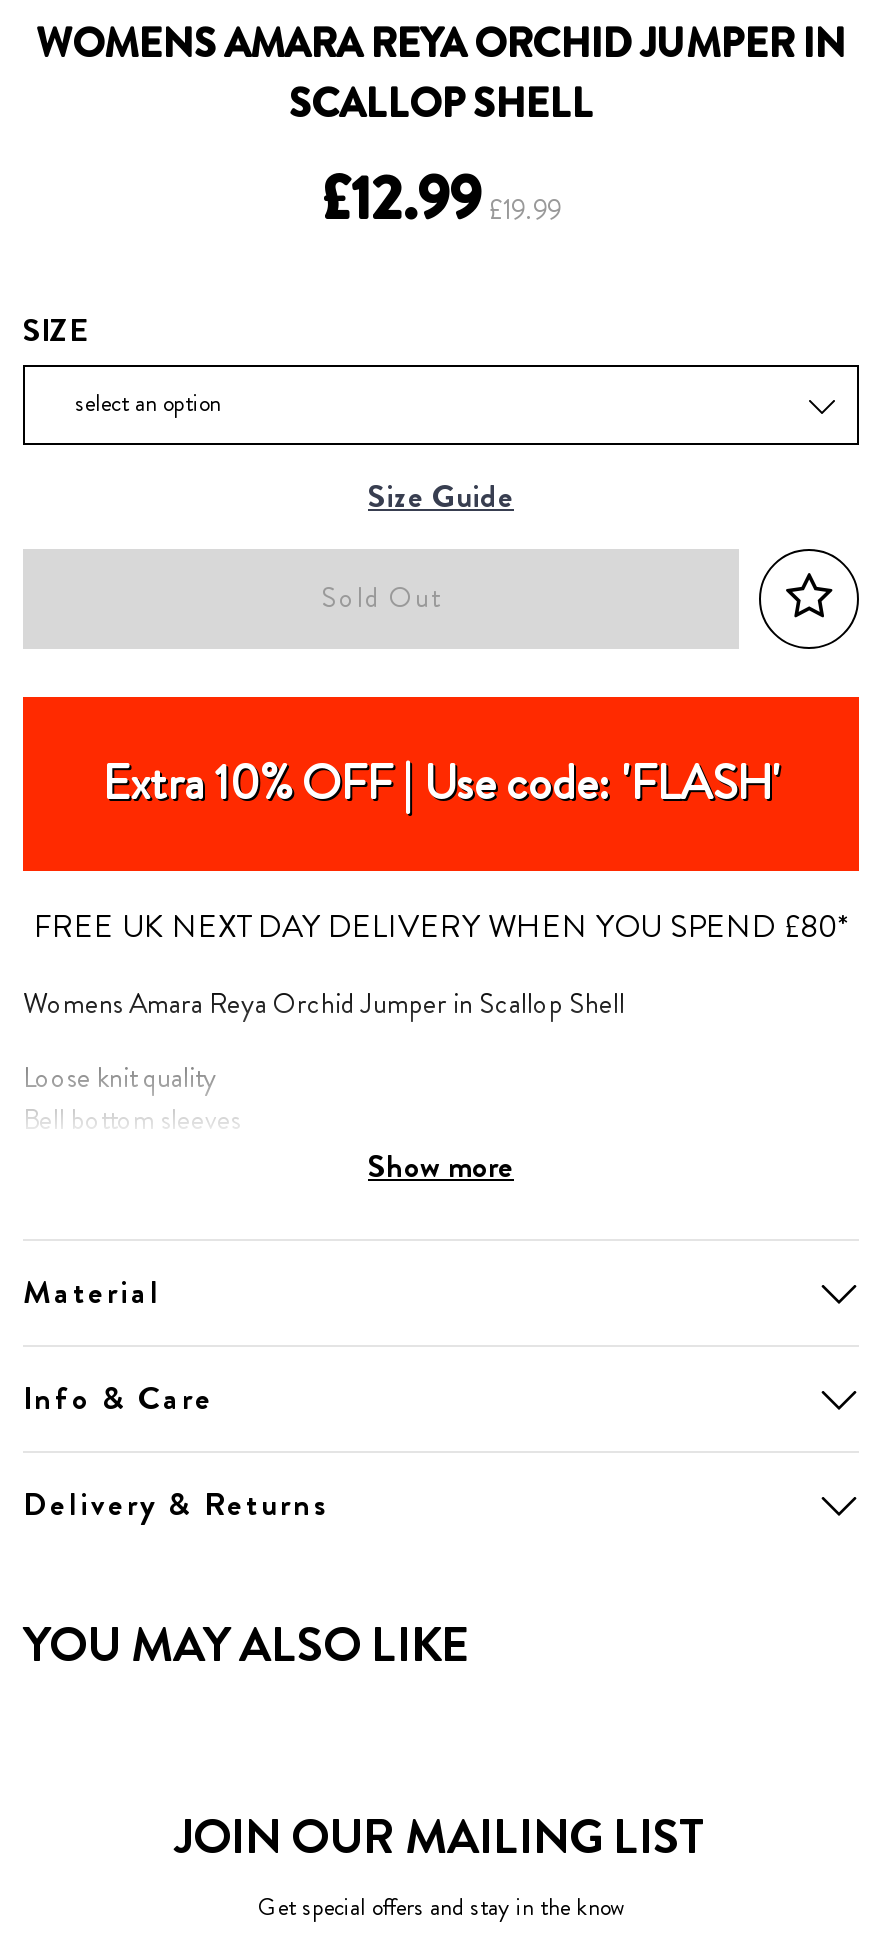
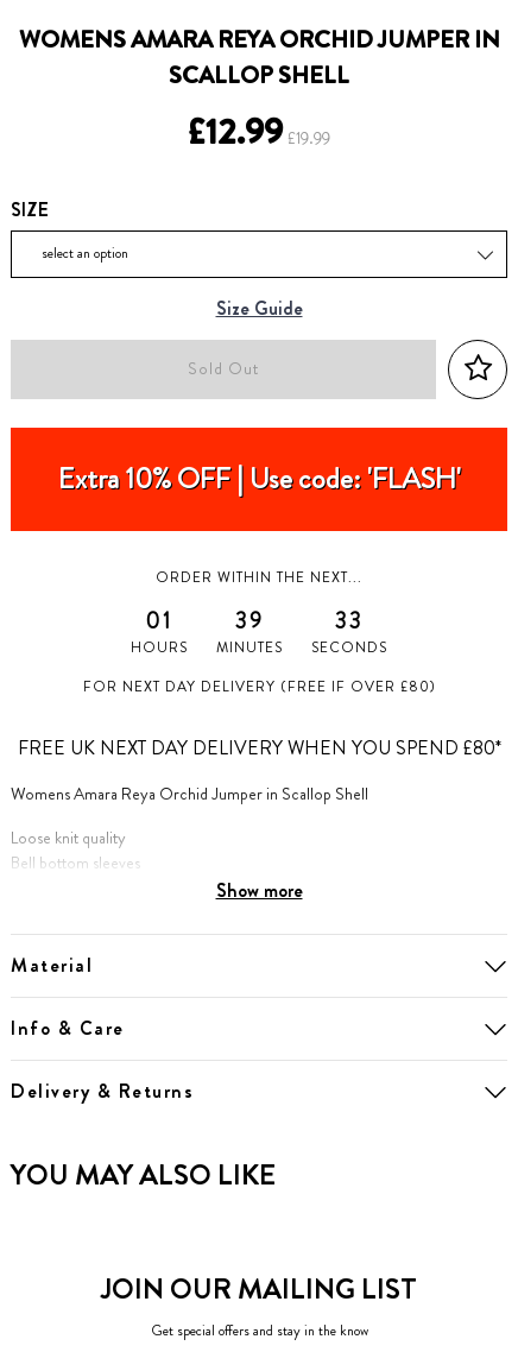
none -> [83,606,435,697] 33 | SECONDS | FOR NEXT DAY DELIVERY (FREE IF OVER £80)
none -> [131,568,362,658] ORDER WITHIN THE NEXT... | 01 | HOURS
none -> [216,606,283,658] 39 | MINUTES

